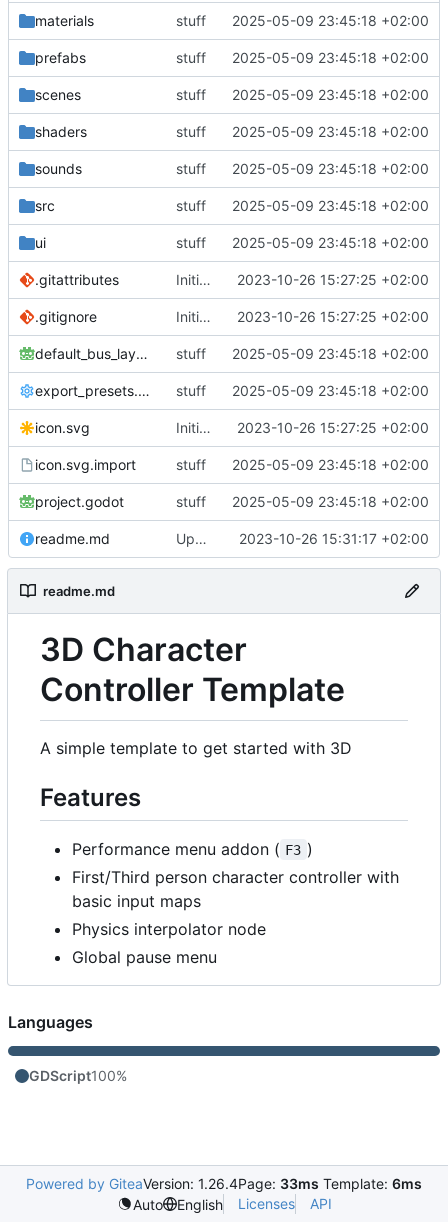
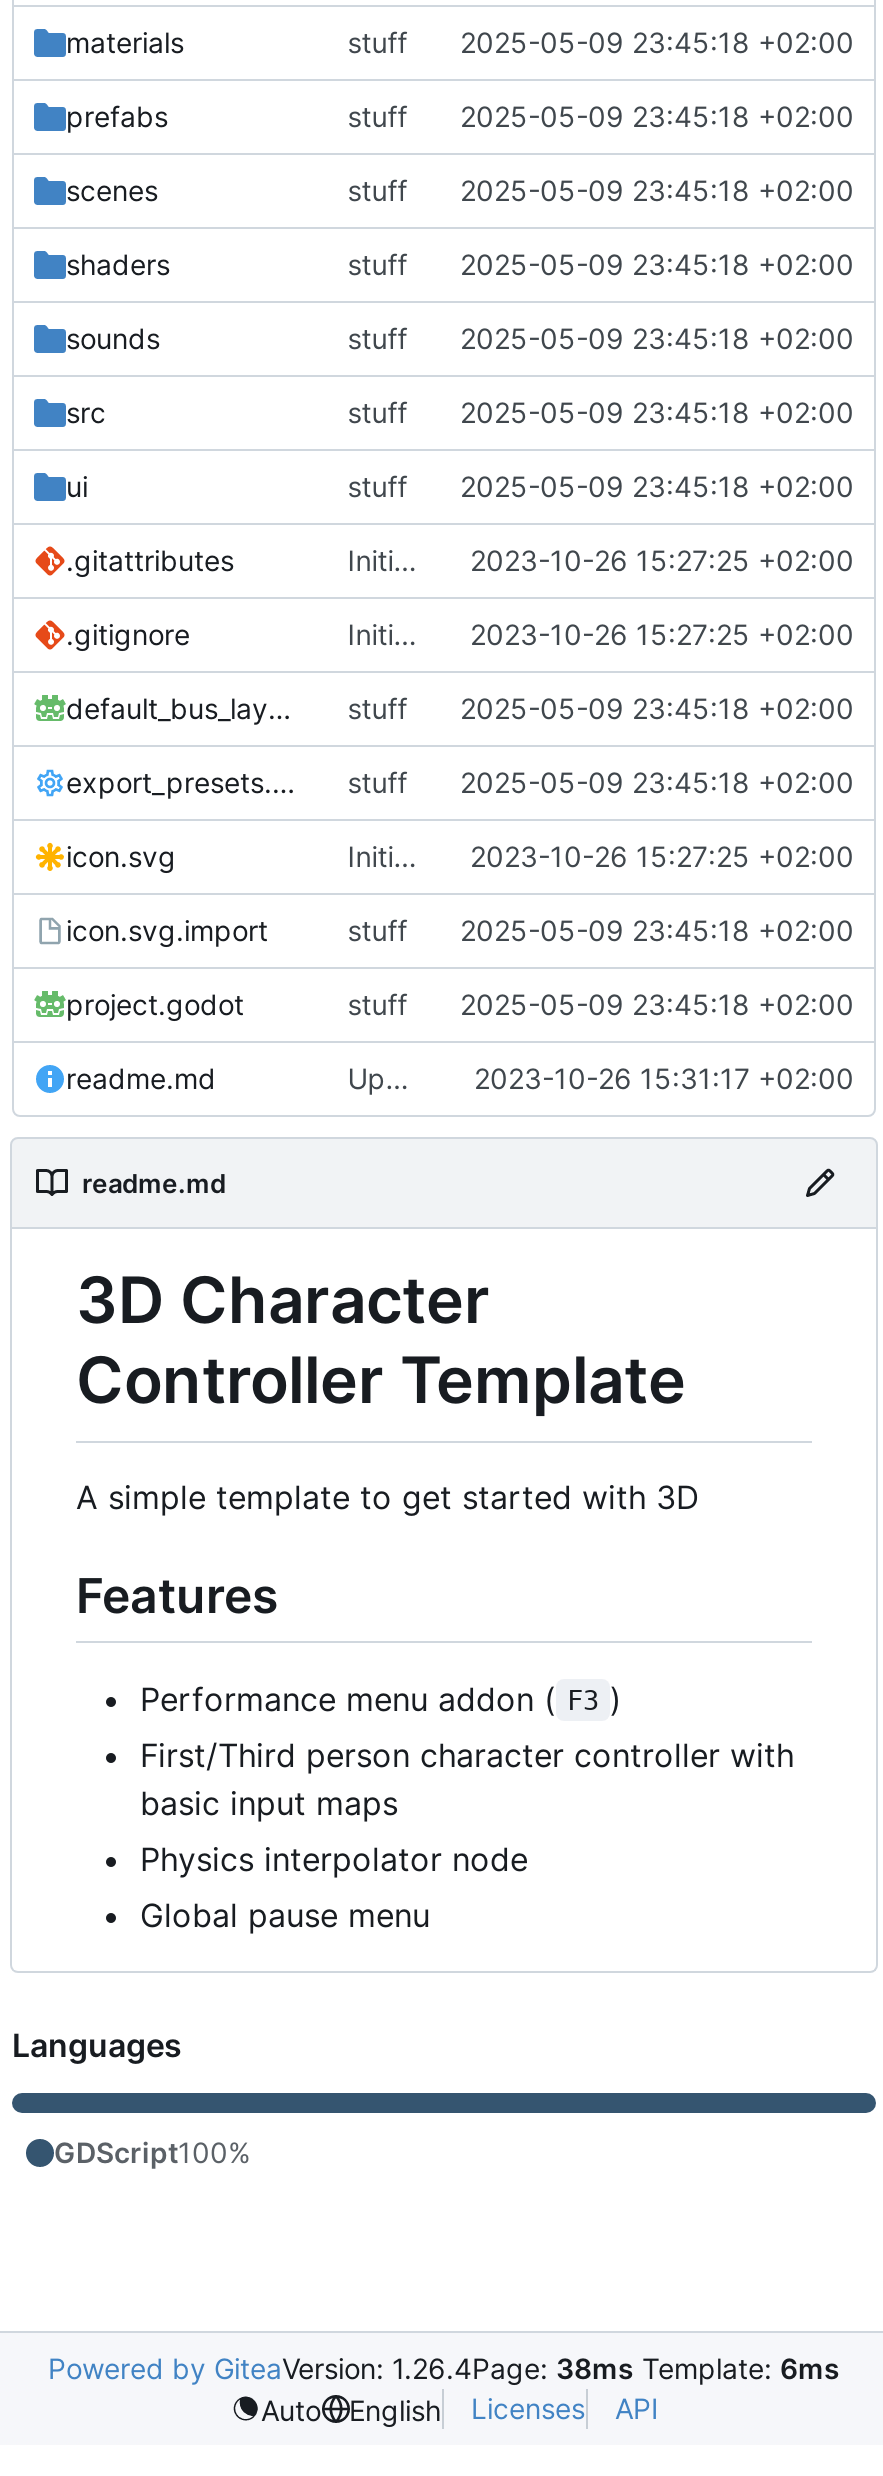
[26,1175,422,1192] Powered by GiteaVersion: 1.26.4Page: 33ms Template: 6ms -> [48,2351,840,2385] Powered by GiteaVersion: 1.26.4Page: 38ms Template: 6ms

